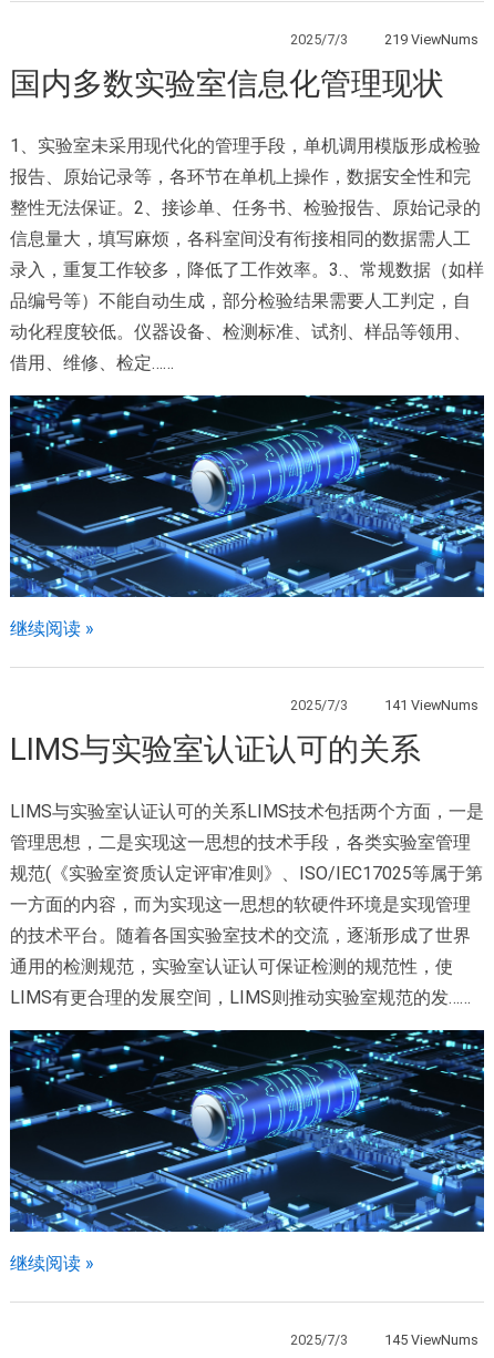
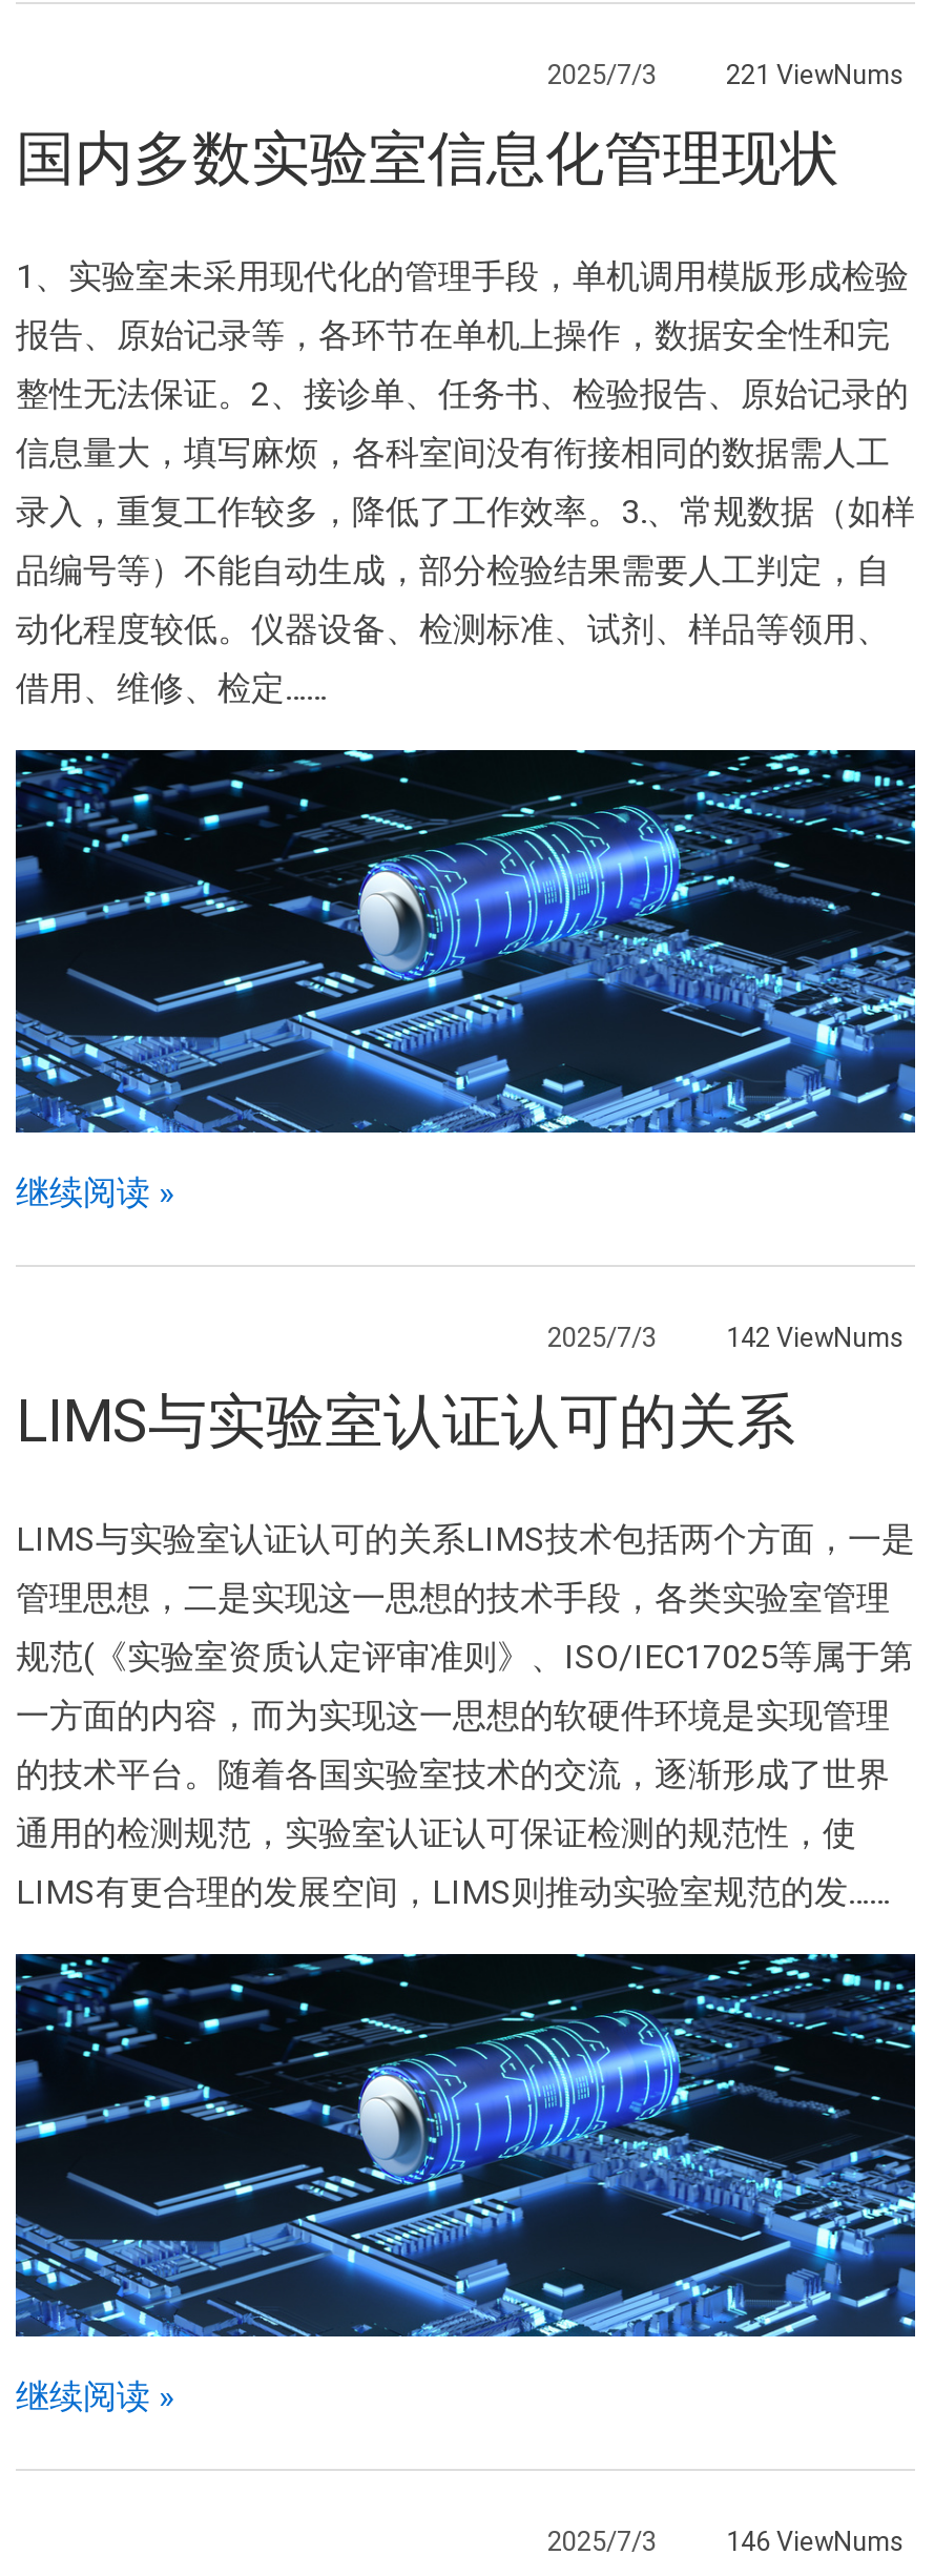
[384,31,478,47] 219 ViewNums -> [726,58,905,90] 221 ViewNums
[384,697,478,713] 141 ViewNums -> [726,1321,905,1353] 142 ViewNums
[384,1331,478,1348] 145 ViewNums -> [726,2526,905,2557] 146 ViewNums

